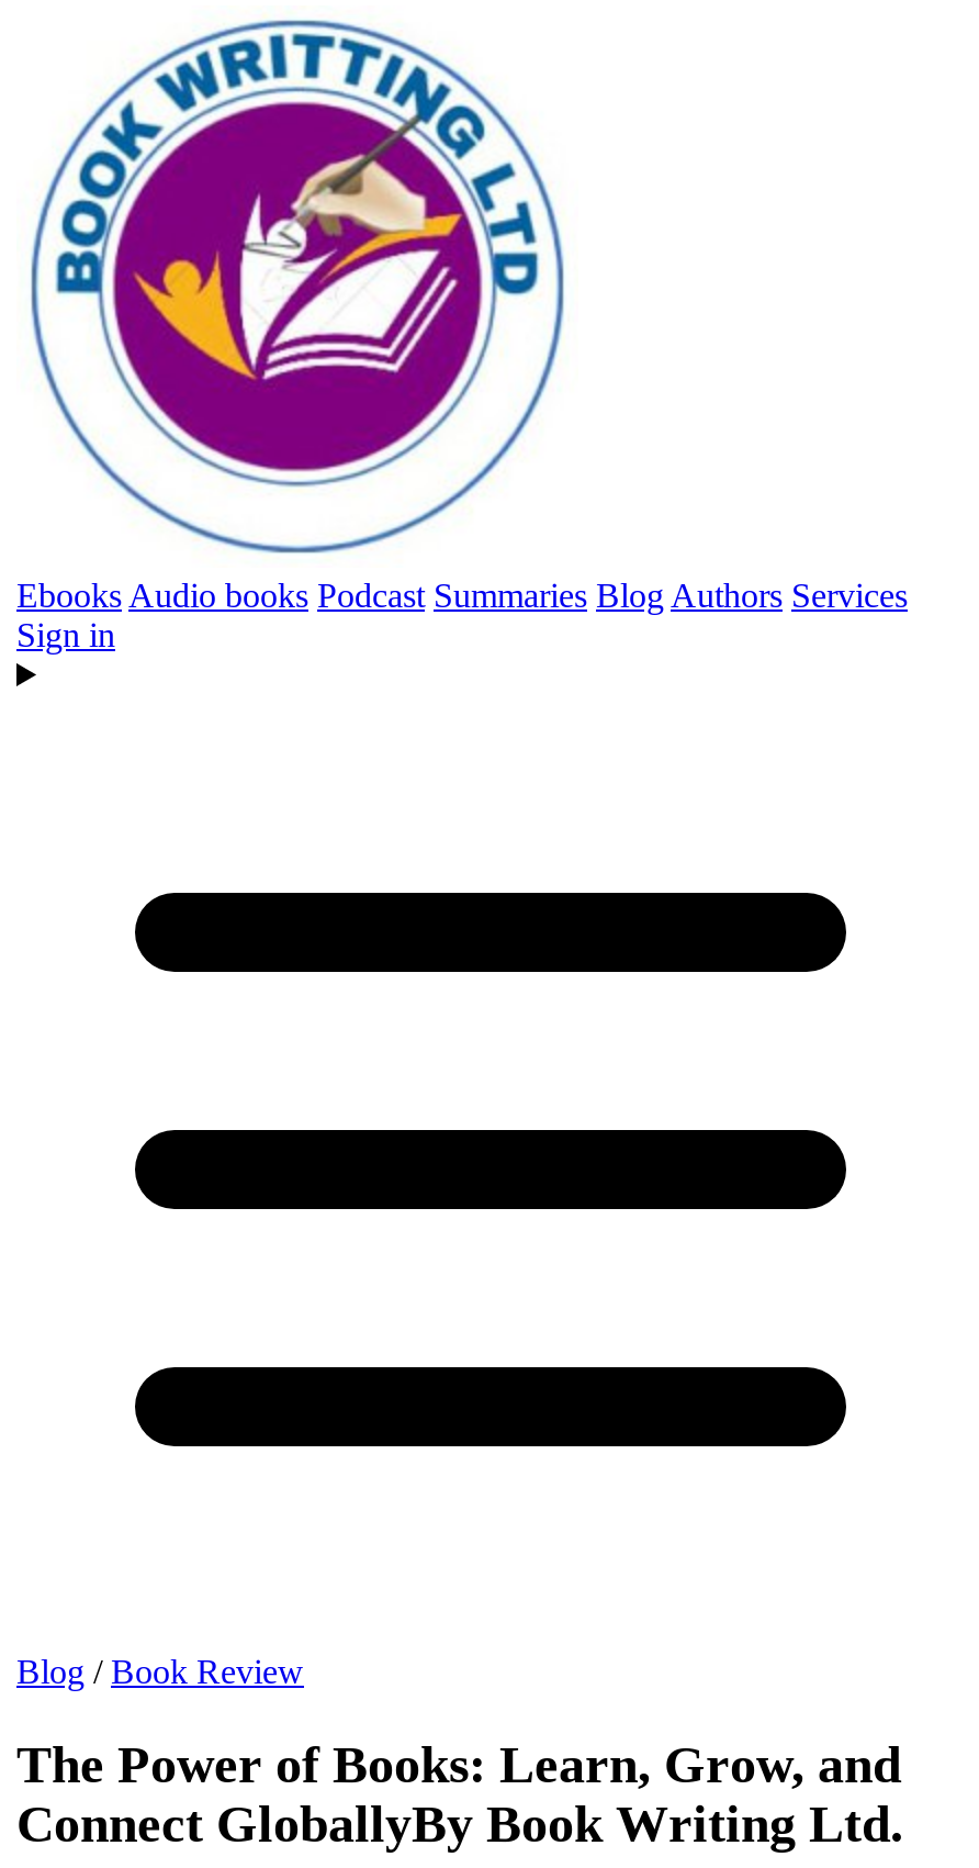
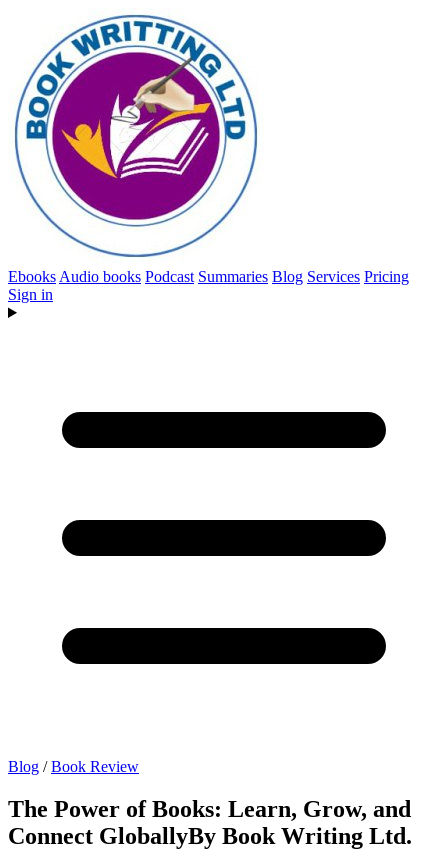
[16,577,908,614] Ebooks Audio books Podcast Summaries Blog Authors Services -> [8,268,409,285] Ebooks Audio books Podcast Summaries Blog Services Pricing

